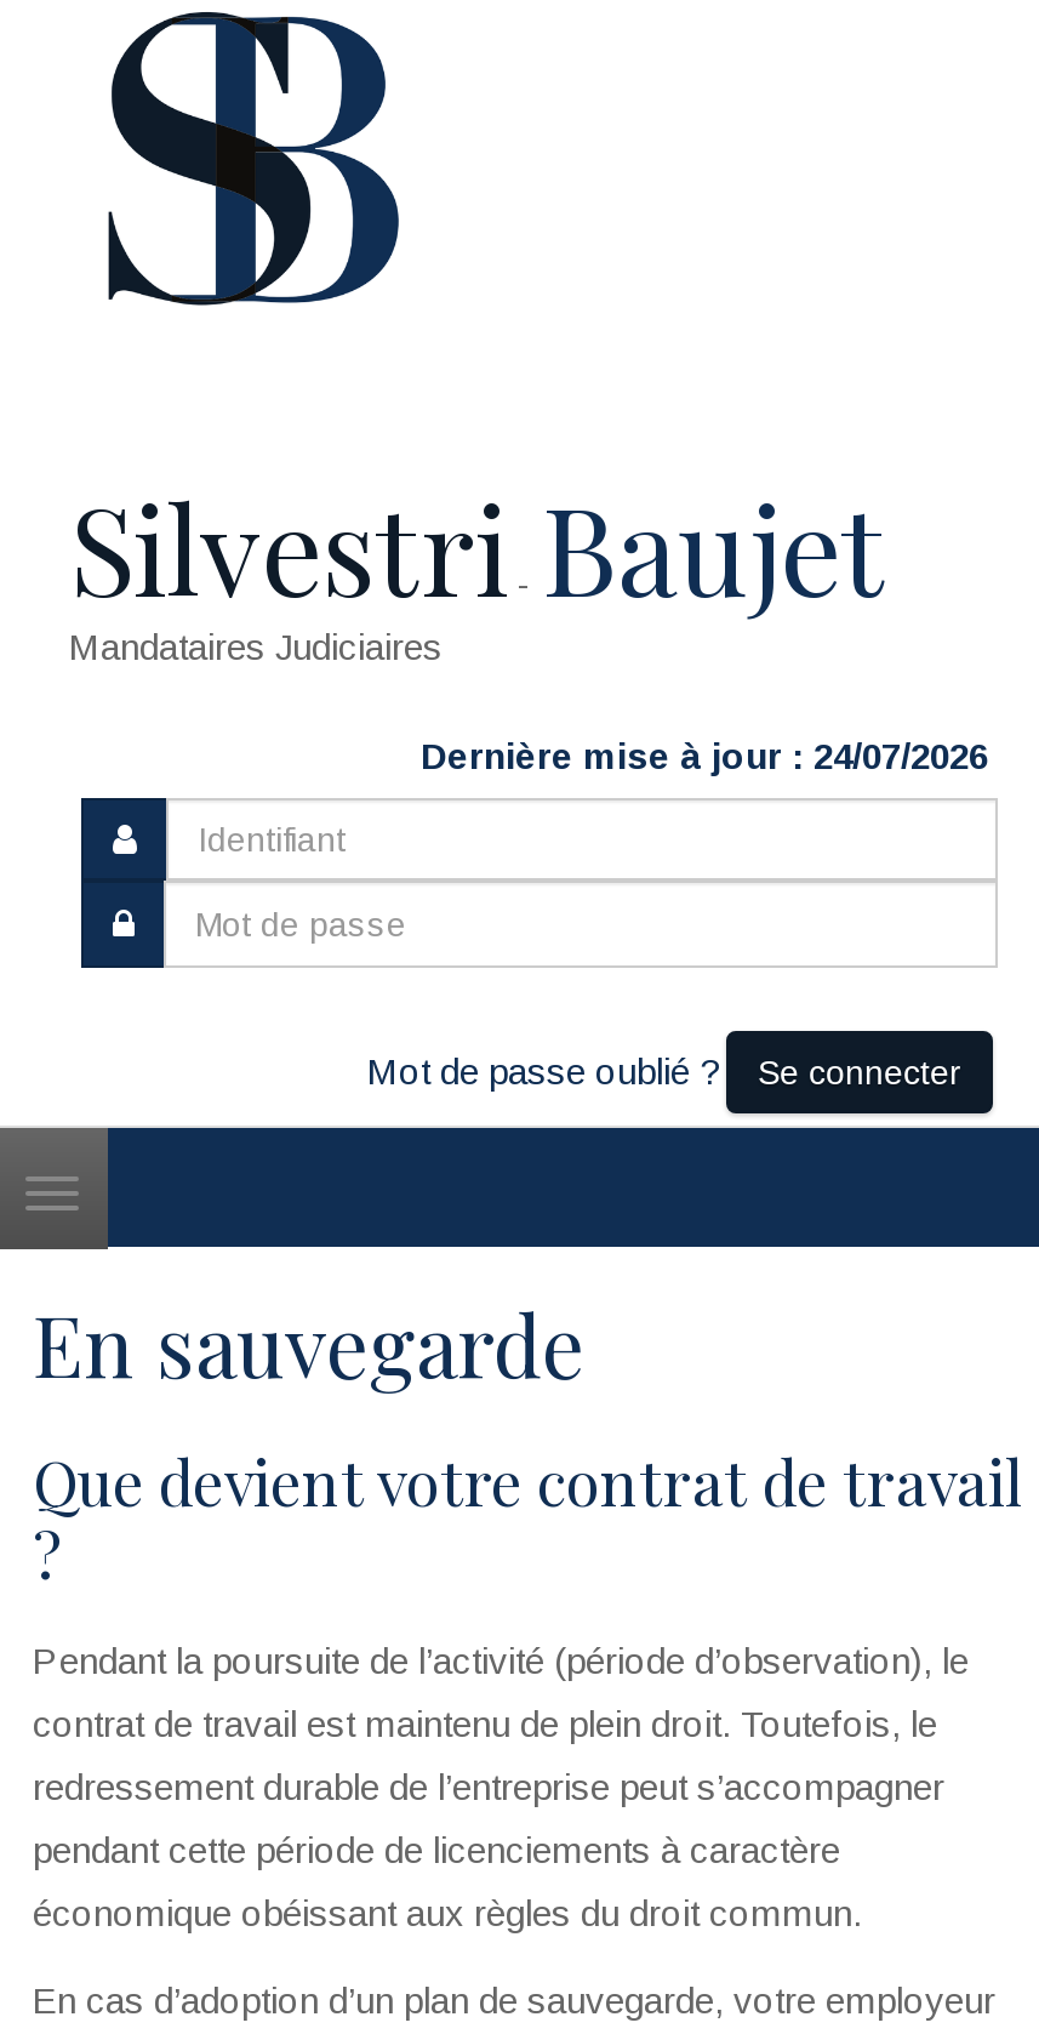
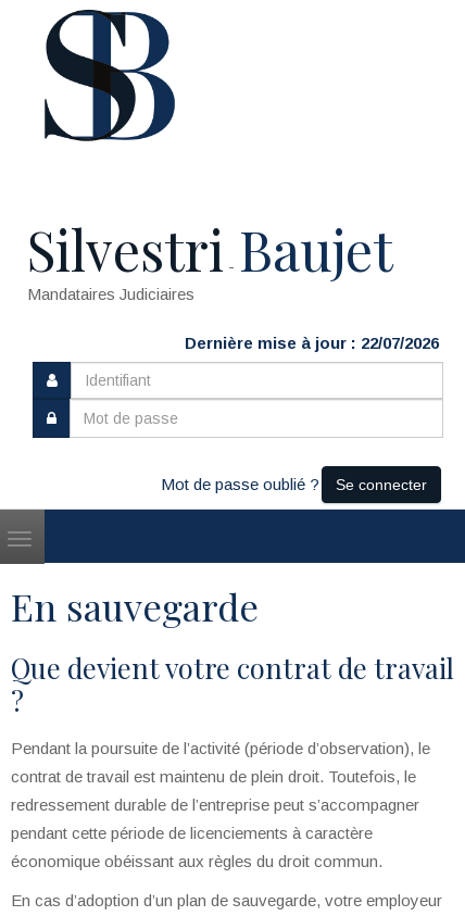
[421,735,988,776] Dernière mise à jour : 24/07/2026 -> [185,334,439,352] Dernière mise à jour : 22/07/2026

